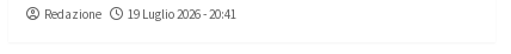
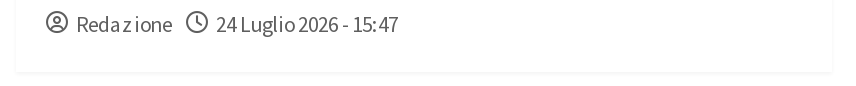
[44,6,236,22] Redazione 19 Luglio 2026 - 20:41 -> [76,10,398,38] Redazione 24 Luglio 2026 - 15:47

